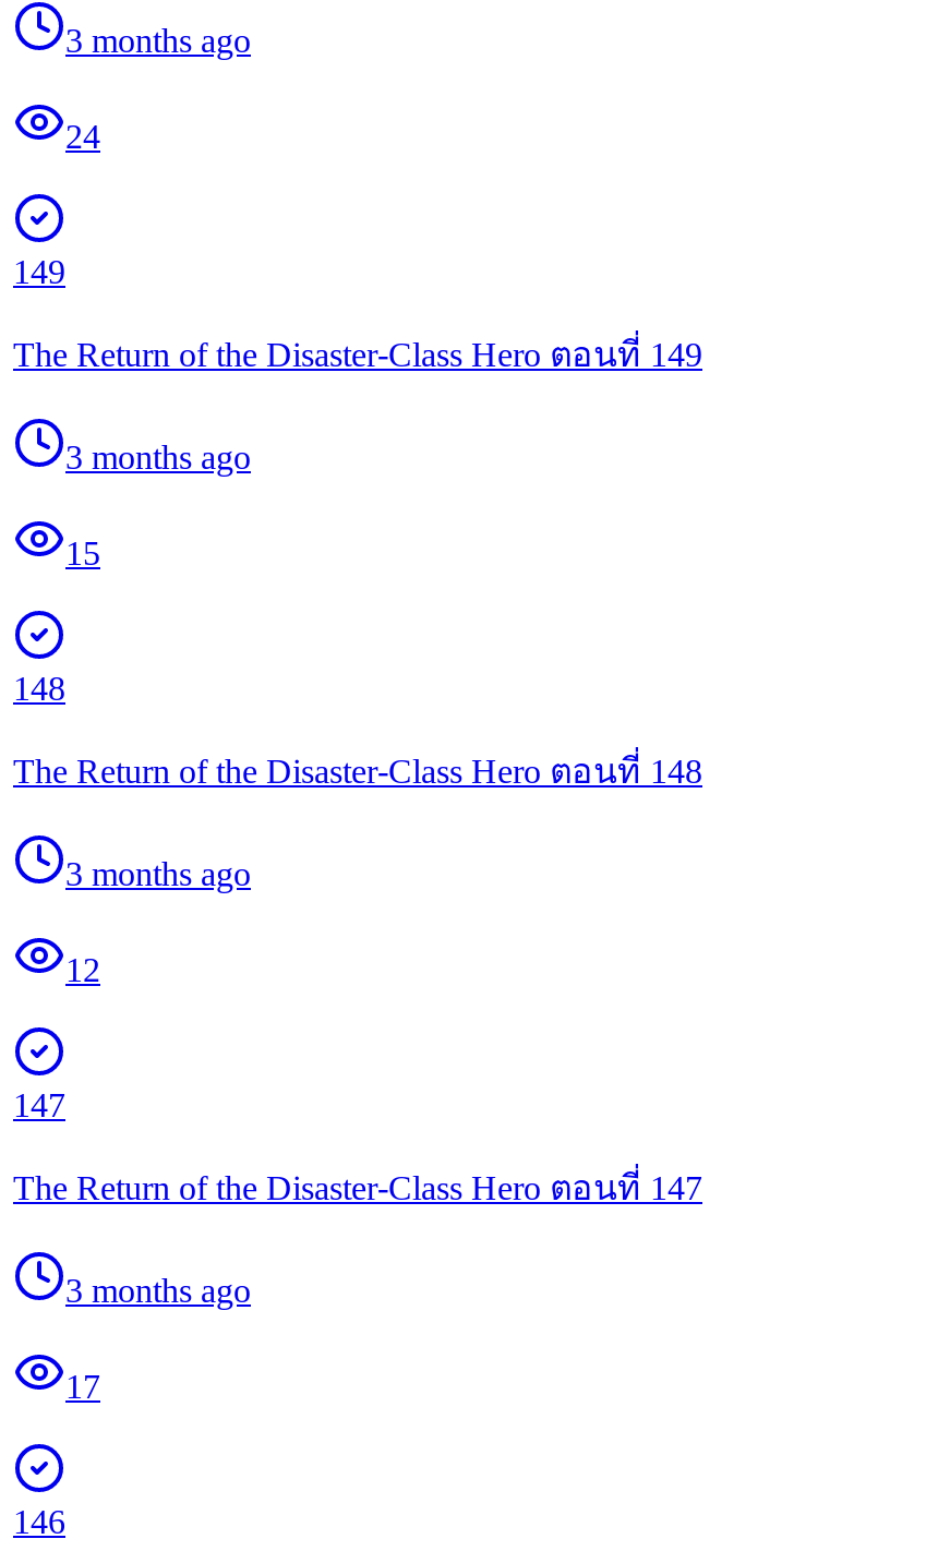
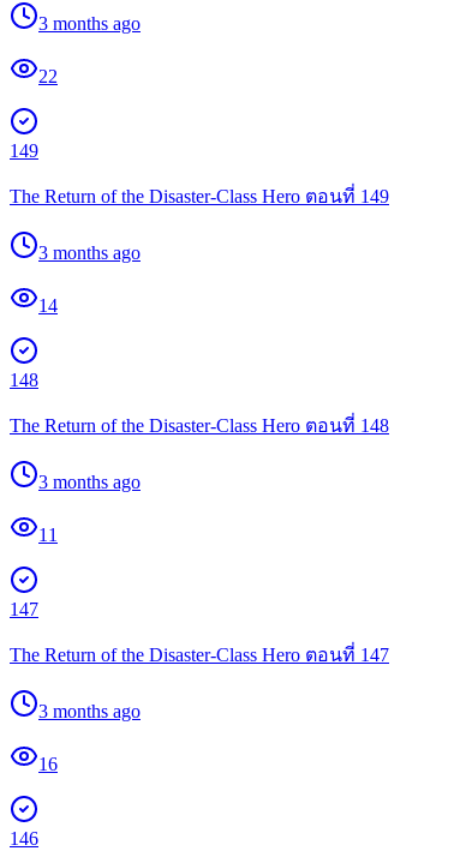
[65,117,100,154] 24 -> [38,66,58,86] 22
[65,534,100,571] 15 -> [38,295,58,315] 14
[65,951,100,988] 12 -> [38,524,58,545] 11
[65,1367,100,1404] 17 -> [38,754,58,774] 16

